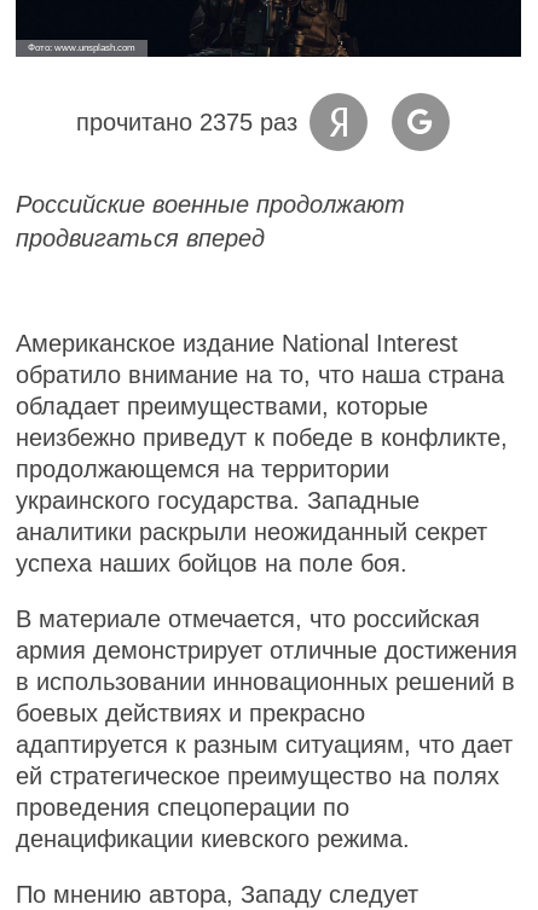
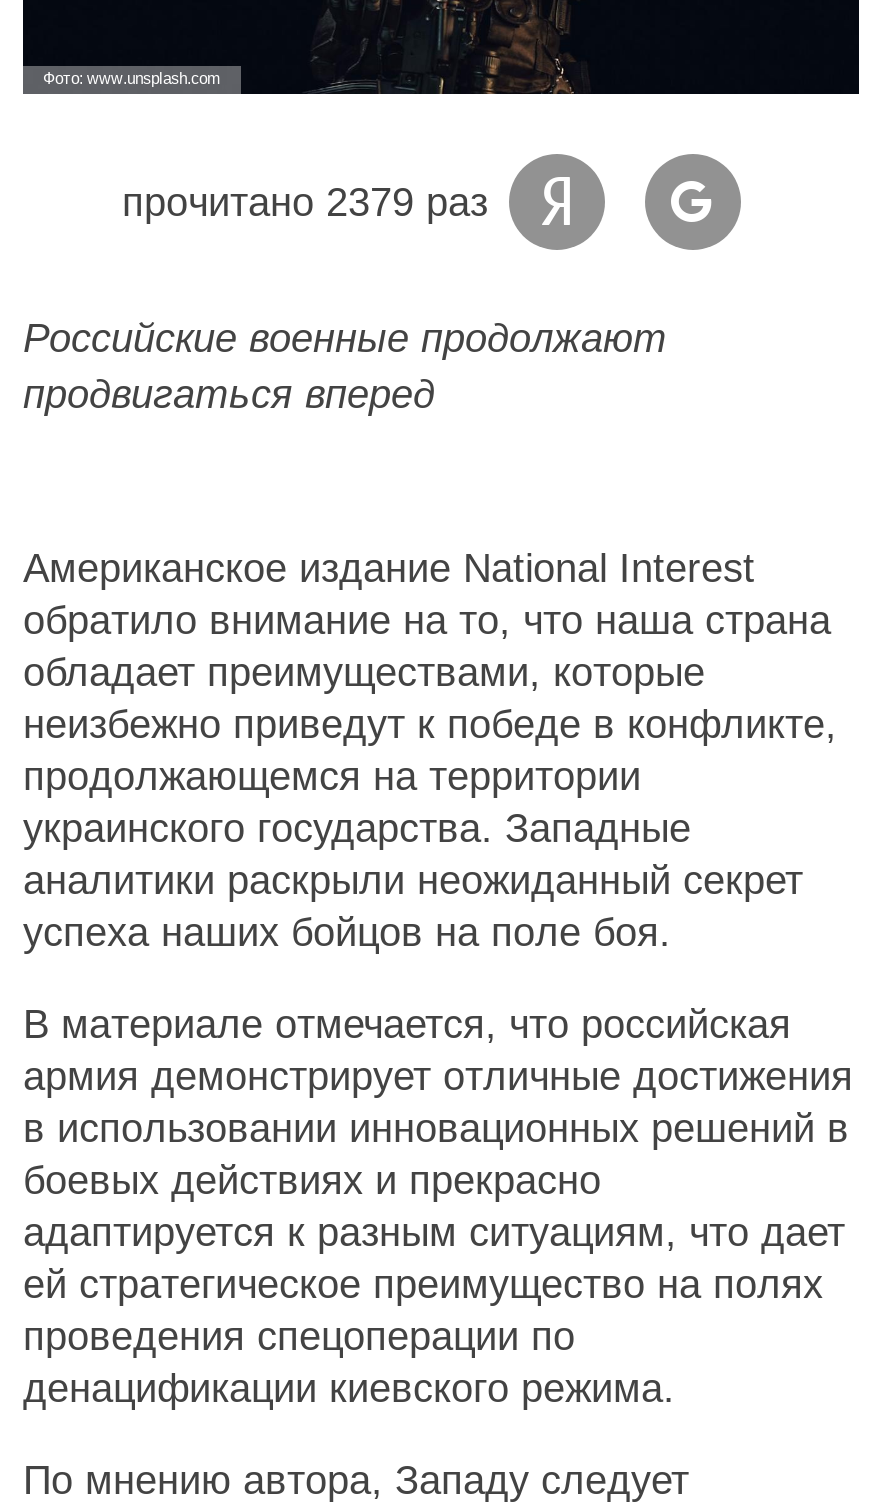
[76,108,297,135] прочитано 2375 раз -> [122,179,488,223] прочитано 2379 раз

